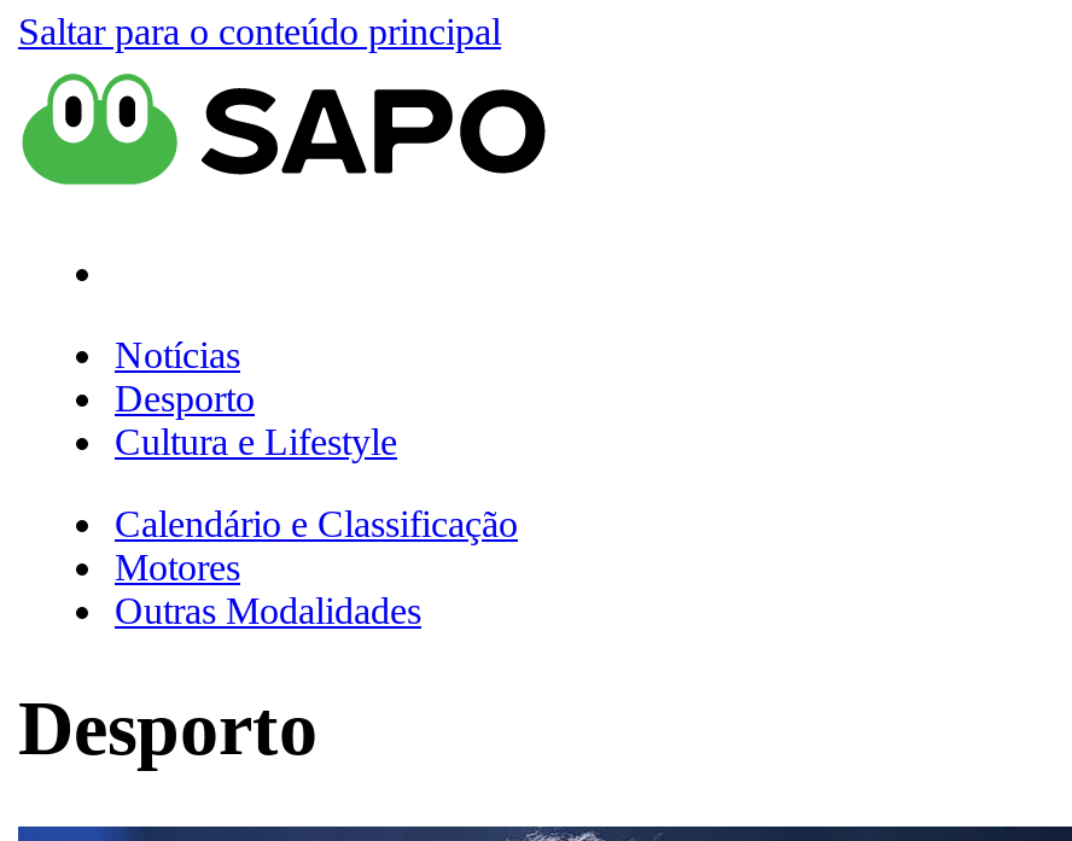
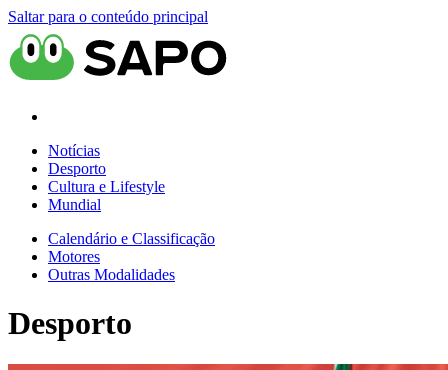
none -> [48,196,101,213] Mundial

